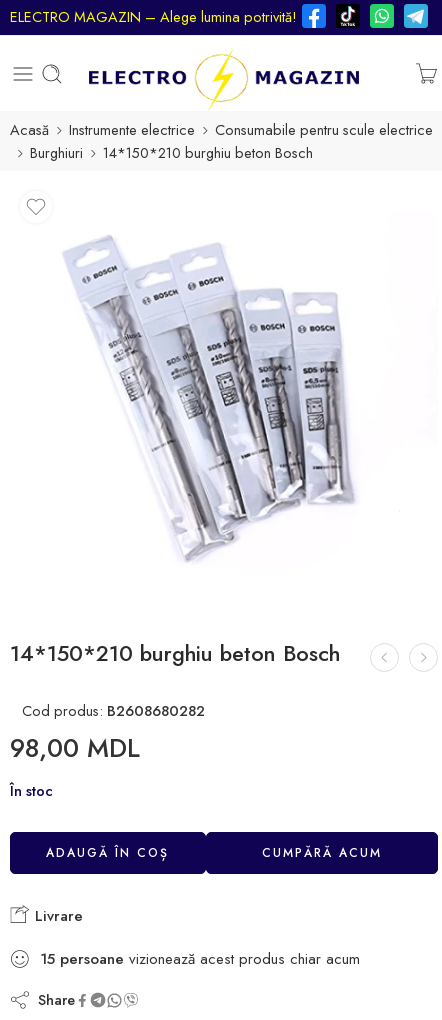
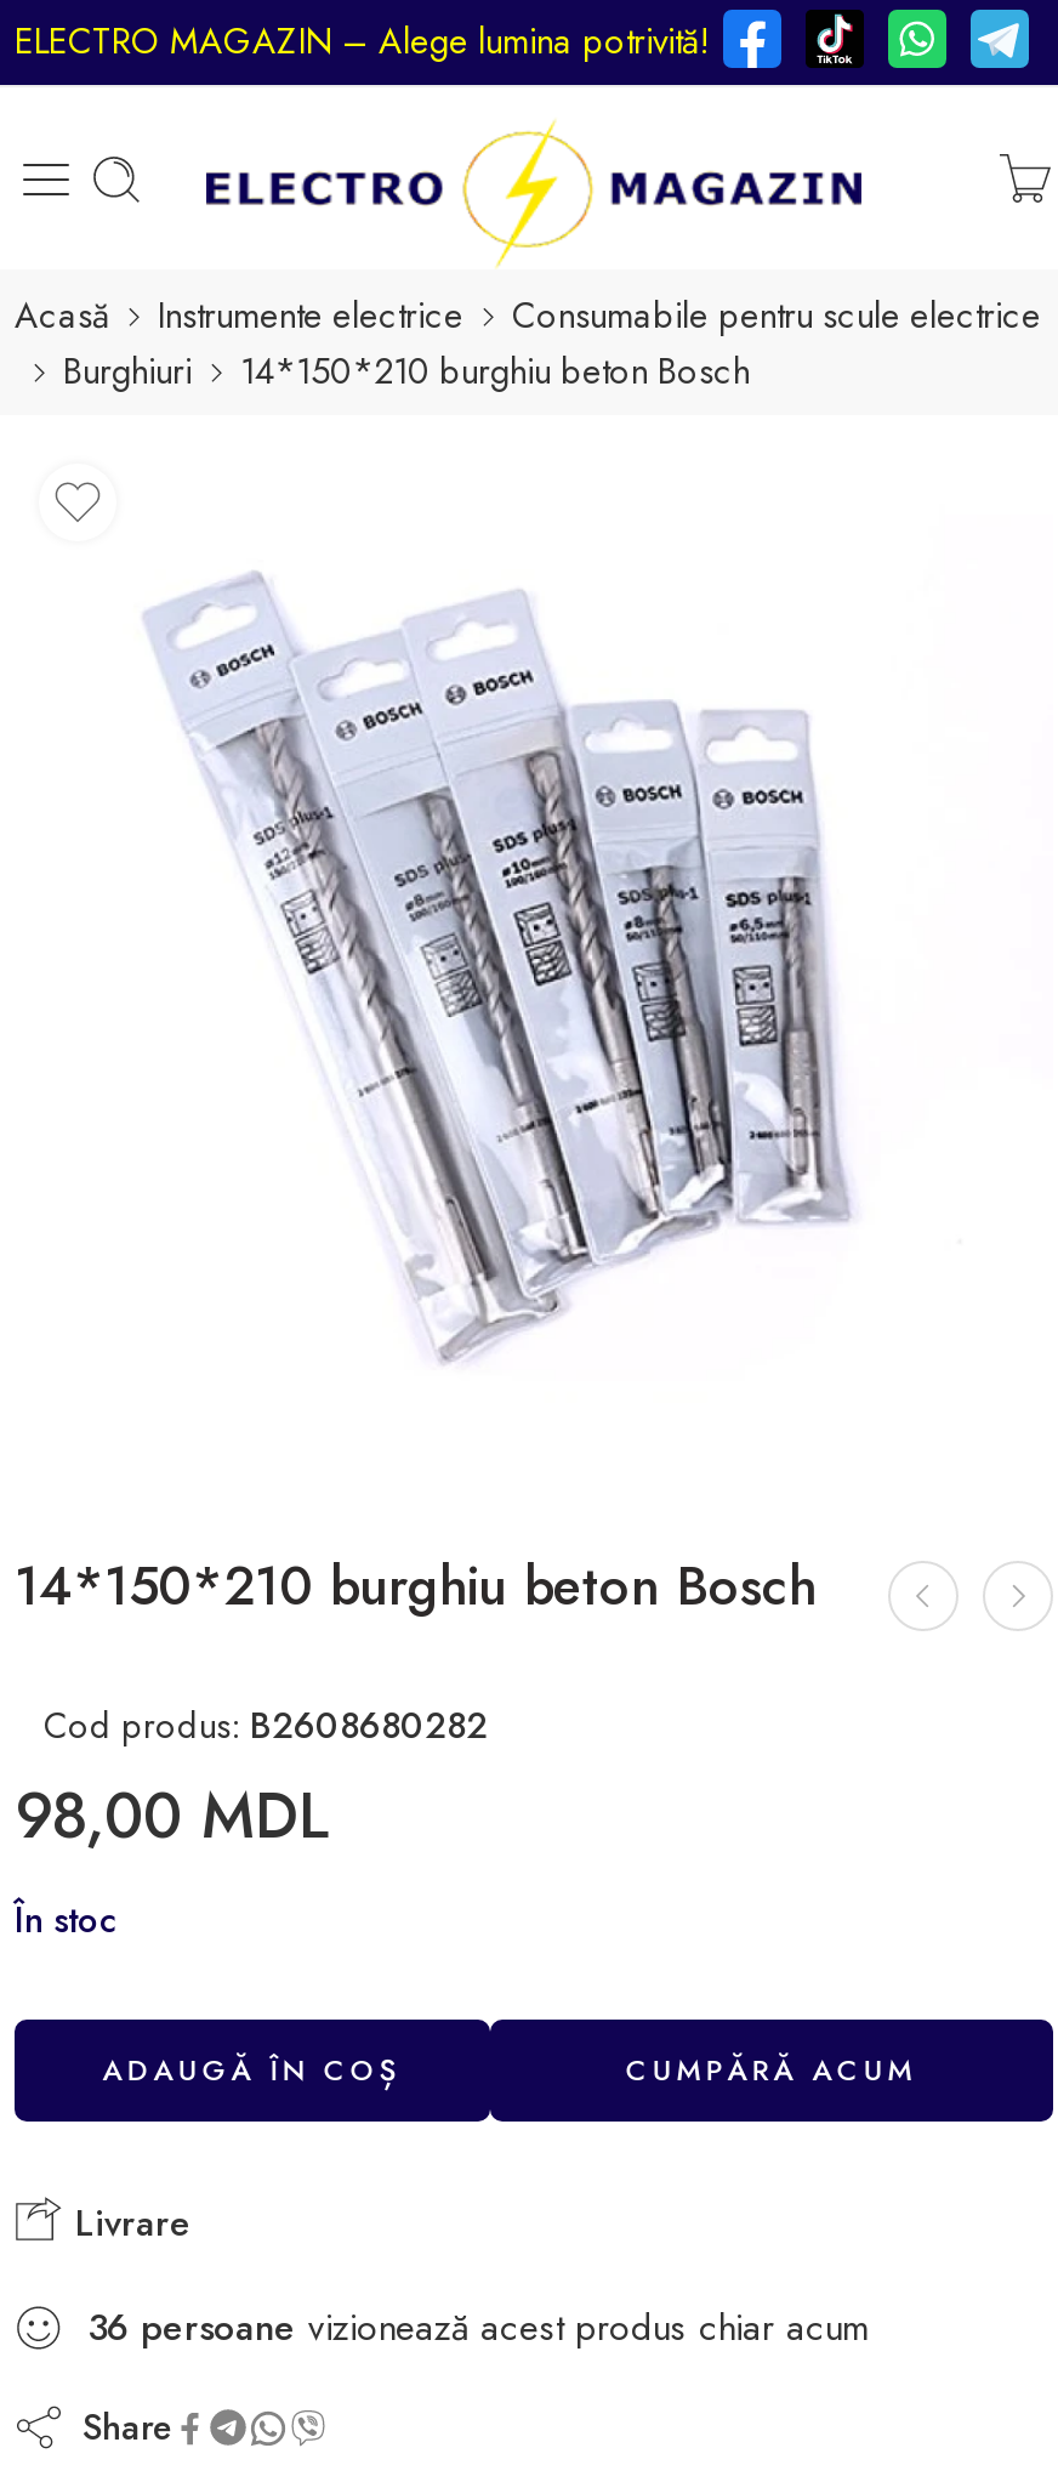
[40,948,360,970] 15 persoane vizionează acest produs chiar acum -> [87,2301,869,2355] 36 persoane vizionează acest produs chiar acum

